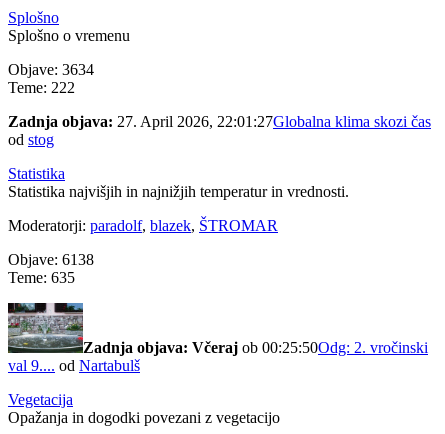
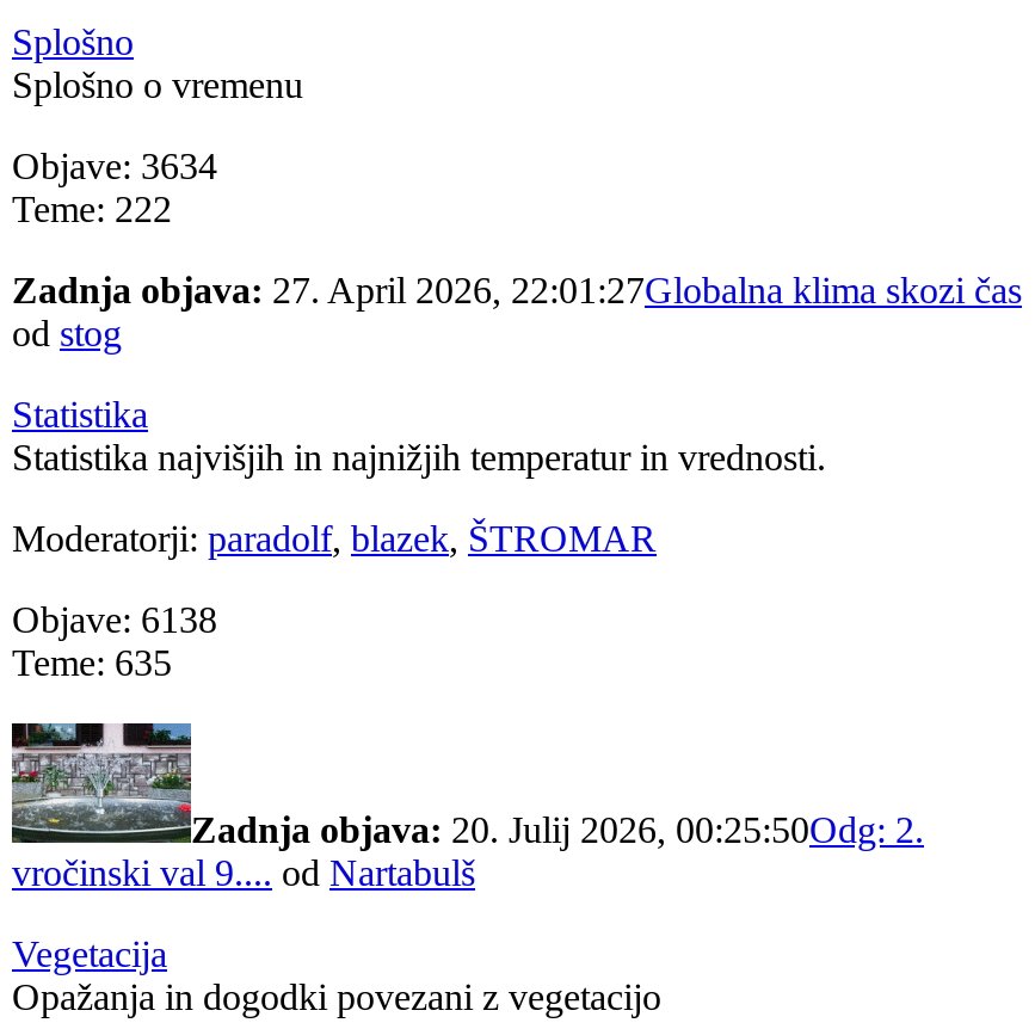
[8,338,428,373] Zadnja objava: Včeraj ob 00:25:50Odg: 2. vročinski | val 9.... od Nartabulš -> [12,808,924,892] Zadnja objava: 20. Julij 2026, 00:25:50Odg: 2. | vročinski val 9.... od Nartabulš

